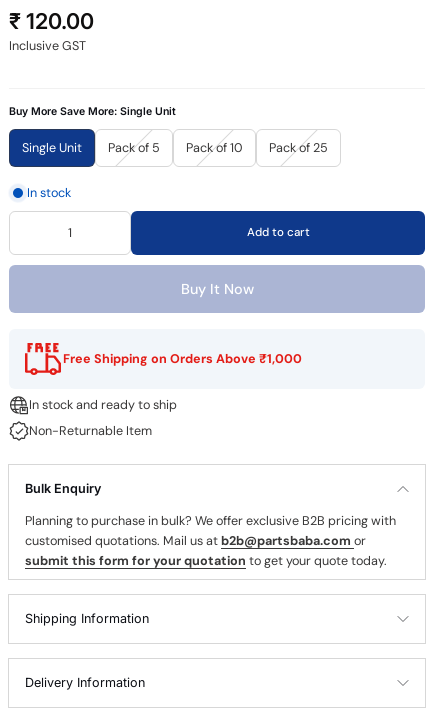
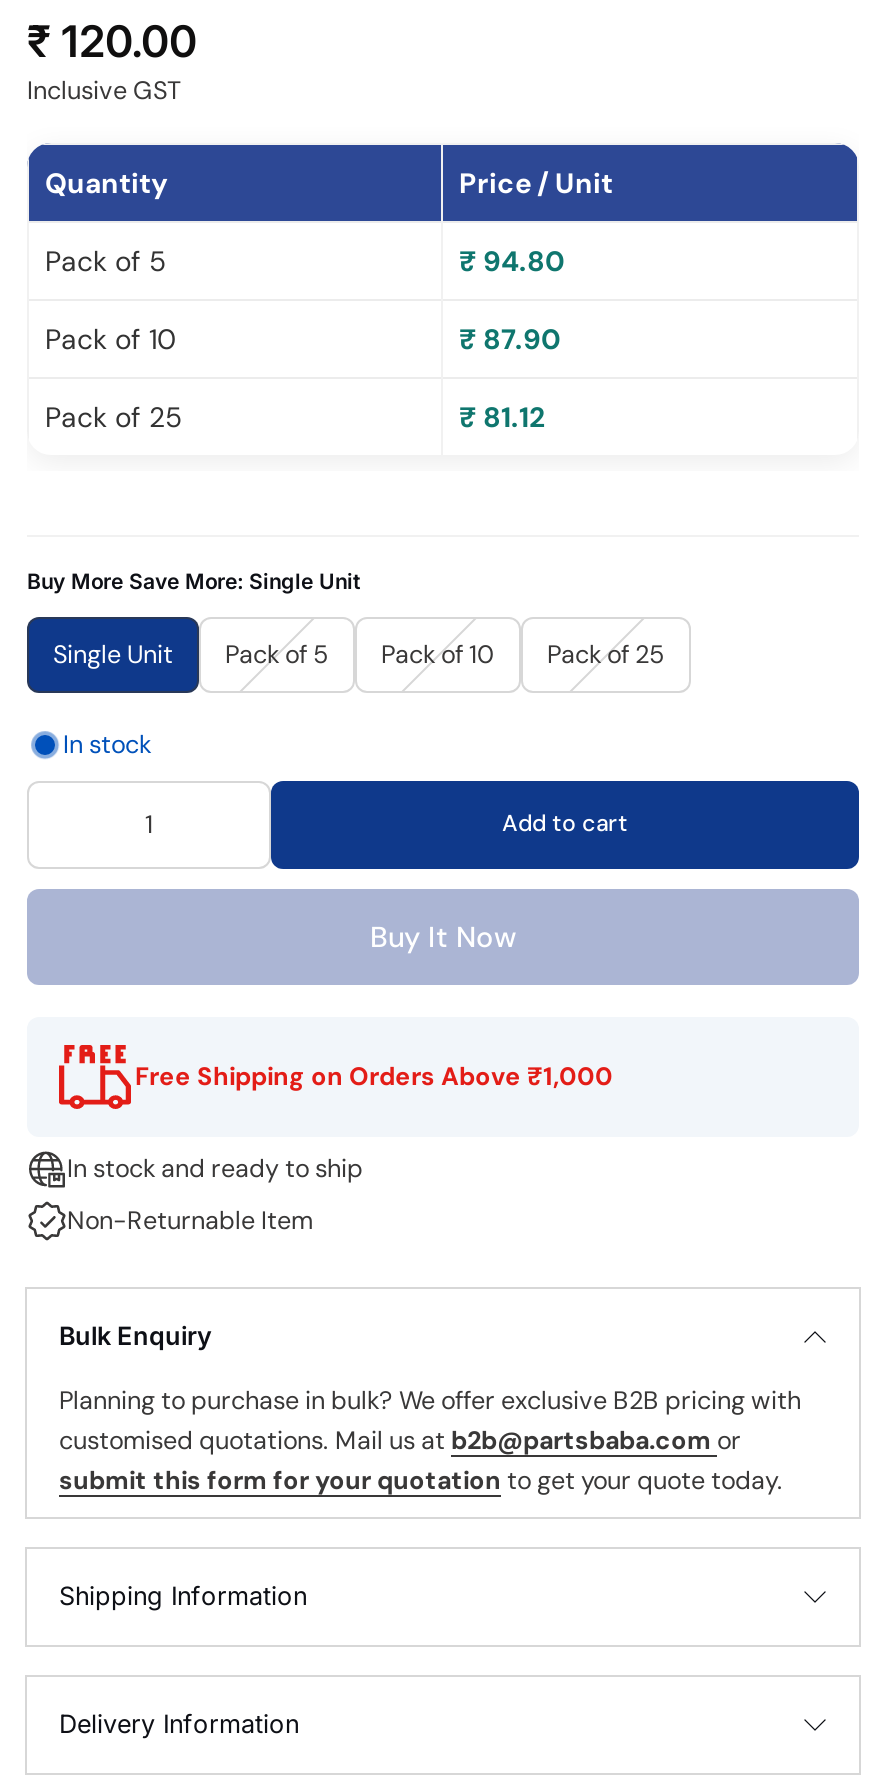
none -> [45,165,613,435] Quantity | Price / Unit | Pack of 5 | ₹ 94.80 | Pack of 10 | ₹ 87.90 | Pack of 25 | ₹ 81.12

